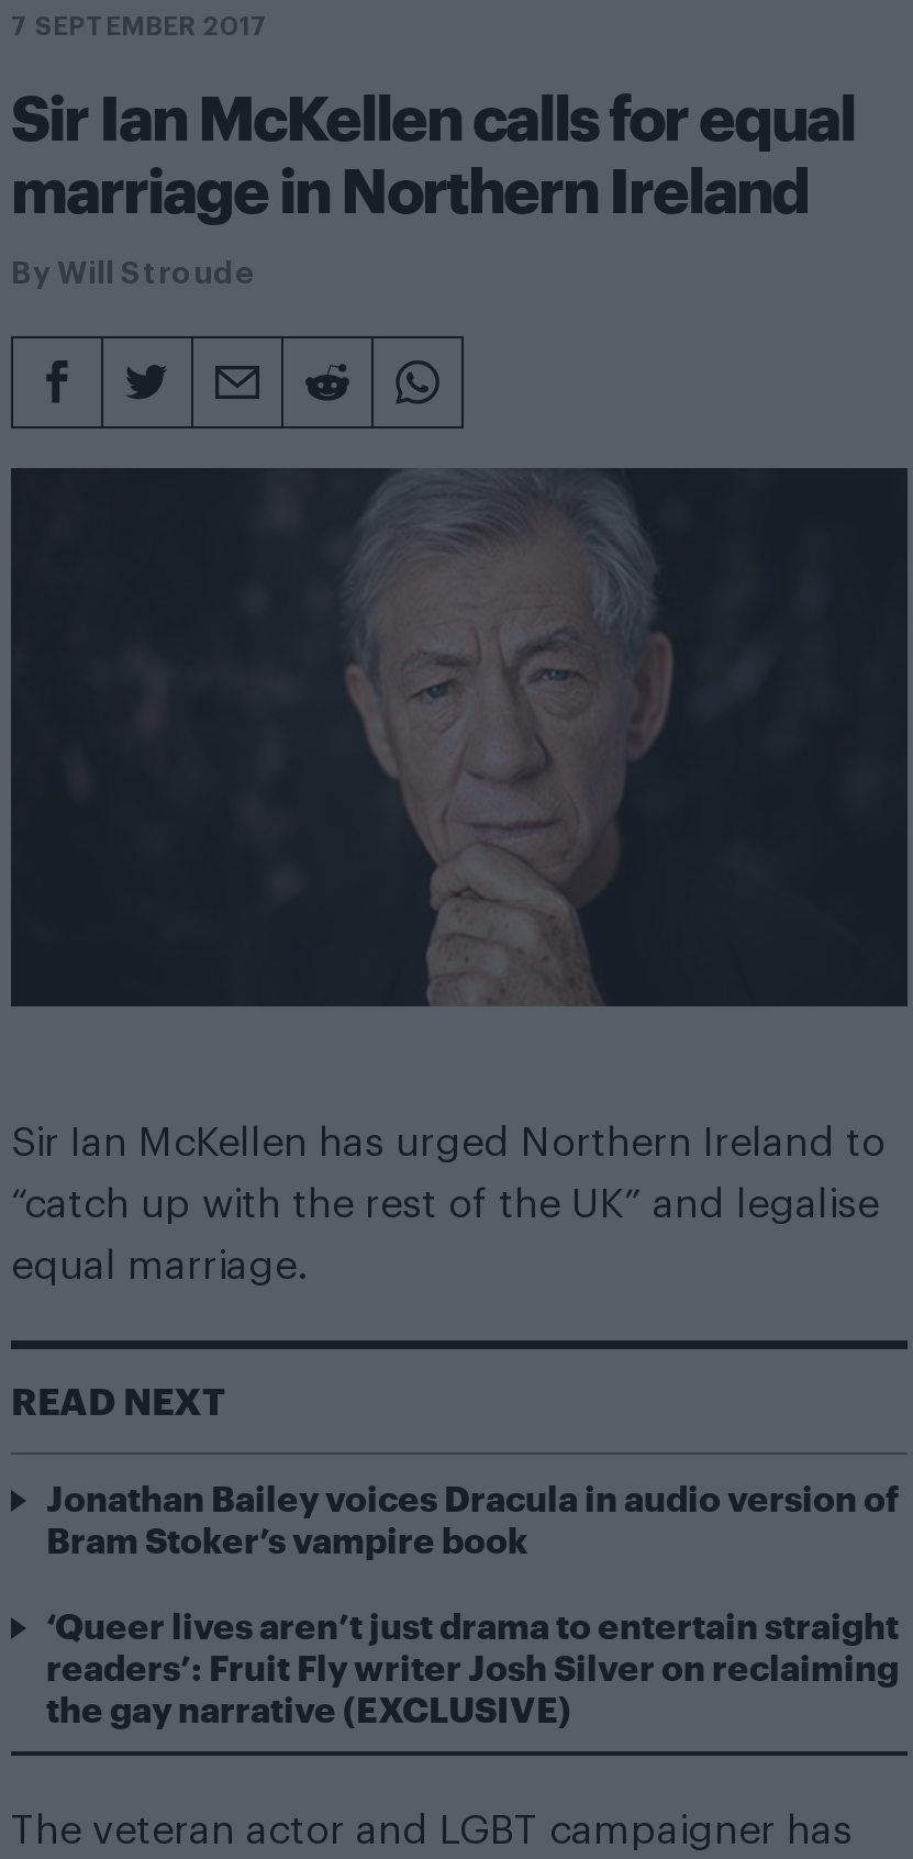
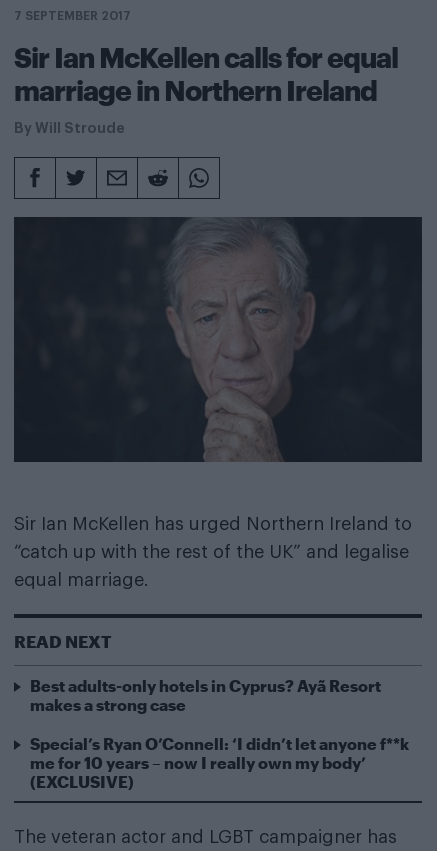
[46,1476,899,1560] Jonathan Bailey voices Dracula in audio version of | Bram Stoker’s vampire book -> [30,676,381,714] Best adults-only hotels in Cyprus? Ayã Resort | makes a strong case
[46,1604,899,1729] ‘Queer lives aren’t just drama to entertain straight | readers’: Fruit Fly writer Josh Silver on reclaiming | the gay narrative (EXCLUSIVE) -> [30,734,409,791] Special’s Ryan O’Connell: ‘I didn’t let anyone f**k | me for 10 years – now I really own my body’ | (EXCLUSIVE)

